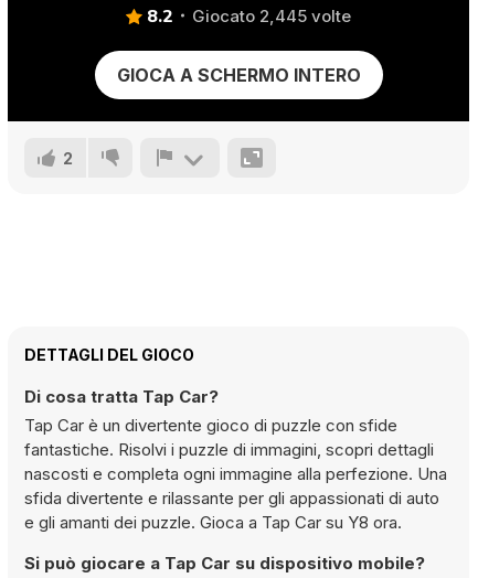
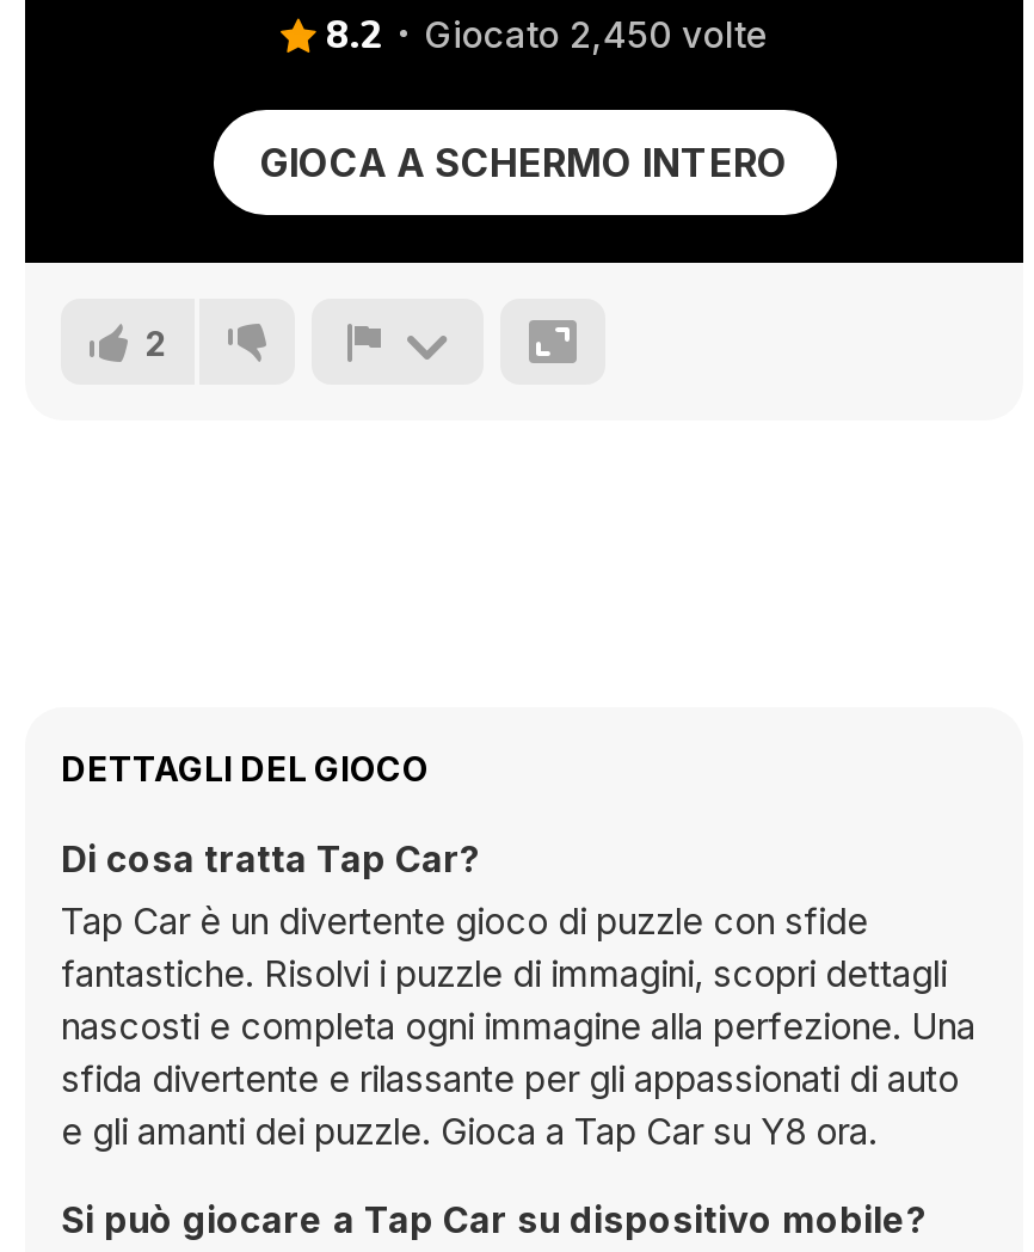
[192,6,351,26] Giocato 2,445 volte -> [424,12,768,57] Giocato 2,450 volte

